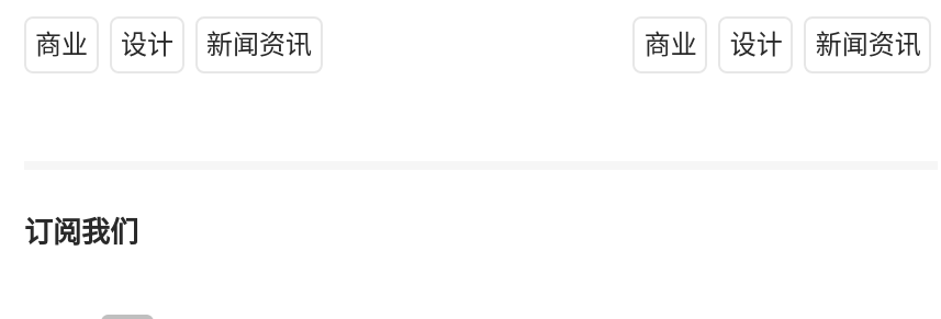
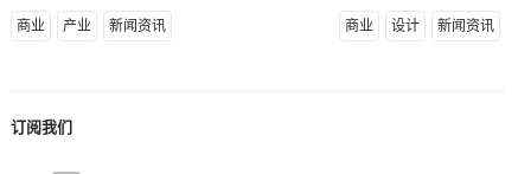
[121,29,173,58] 设计 -> [63,18,91,33] 产业

